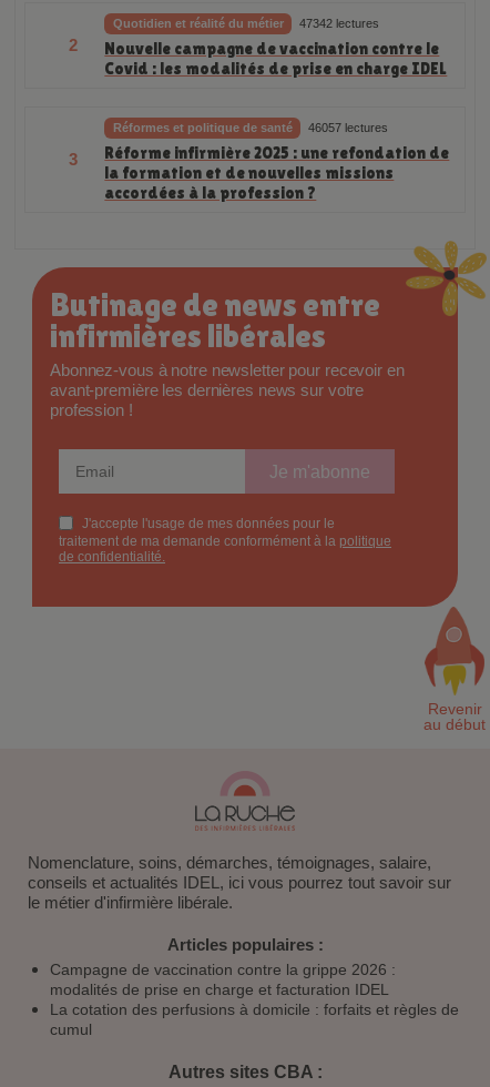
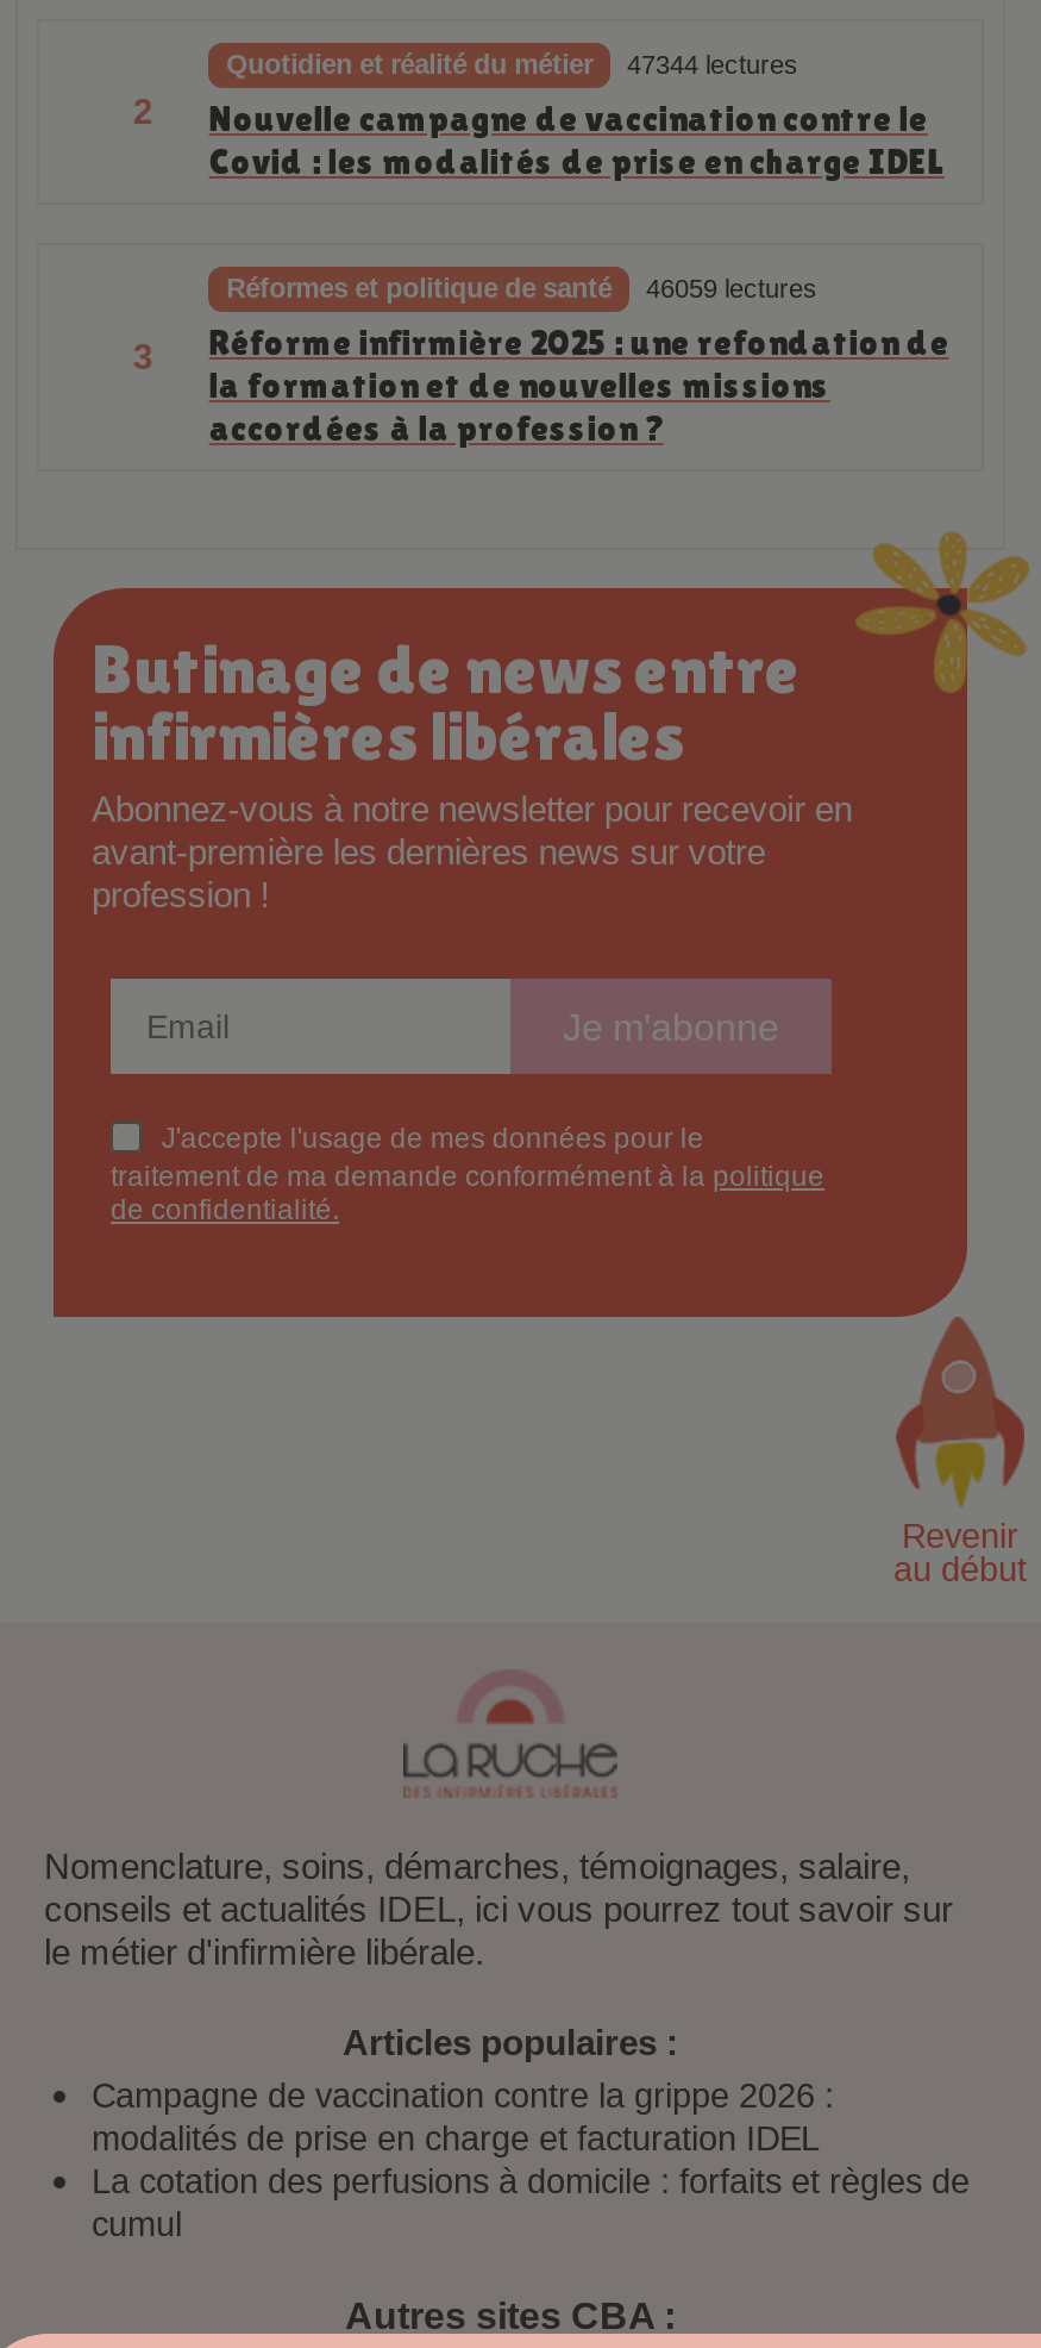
[113,16,379,30] Quotidien et réalité du métier 47342 lectures -> [227,50,798,78] Quotidien et réalité du métier 47344 lectures
[113,121,388,134] Réformes et politique de santé 46057 lectures -> [227,273,817,302] Réformes et politique de santé 46059 lectures

